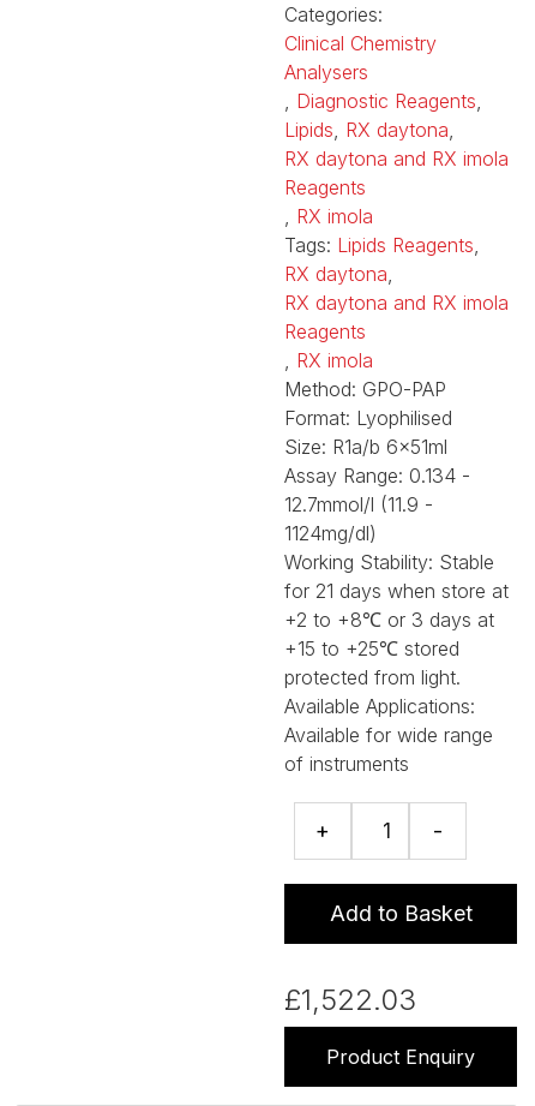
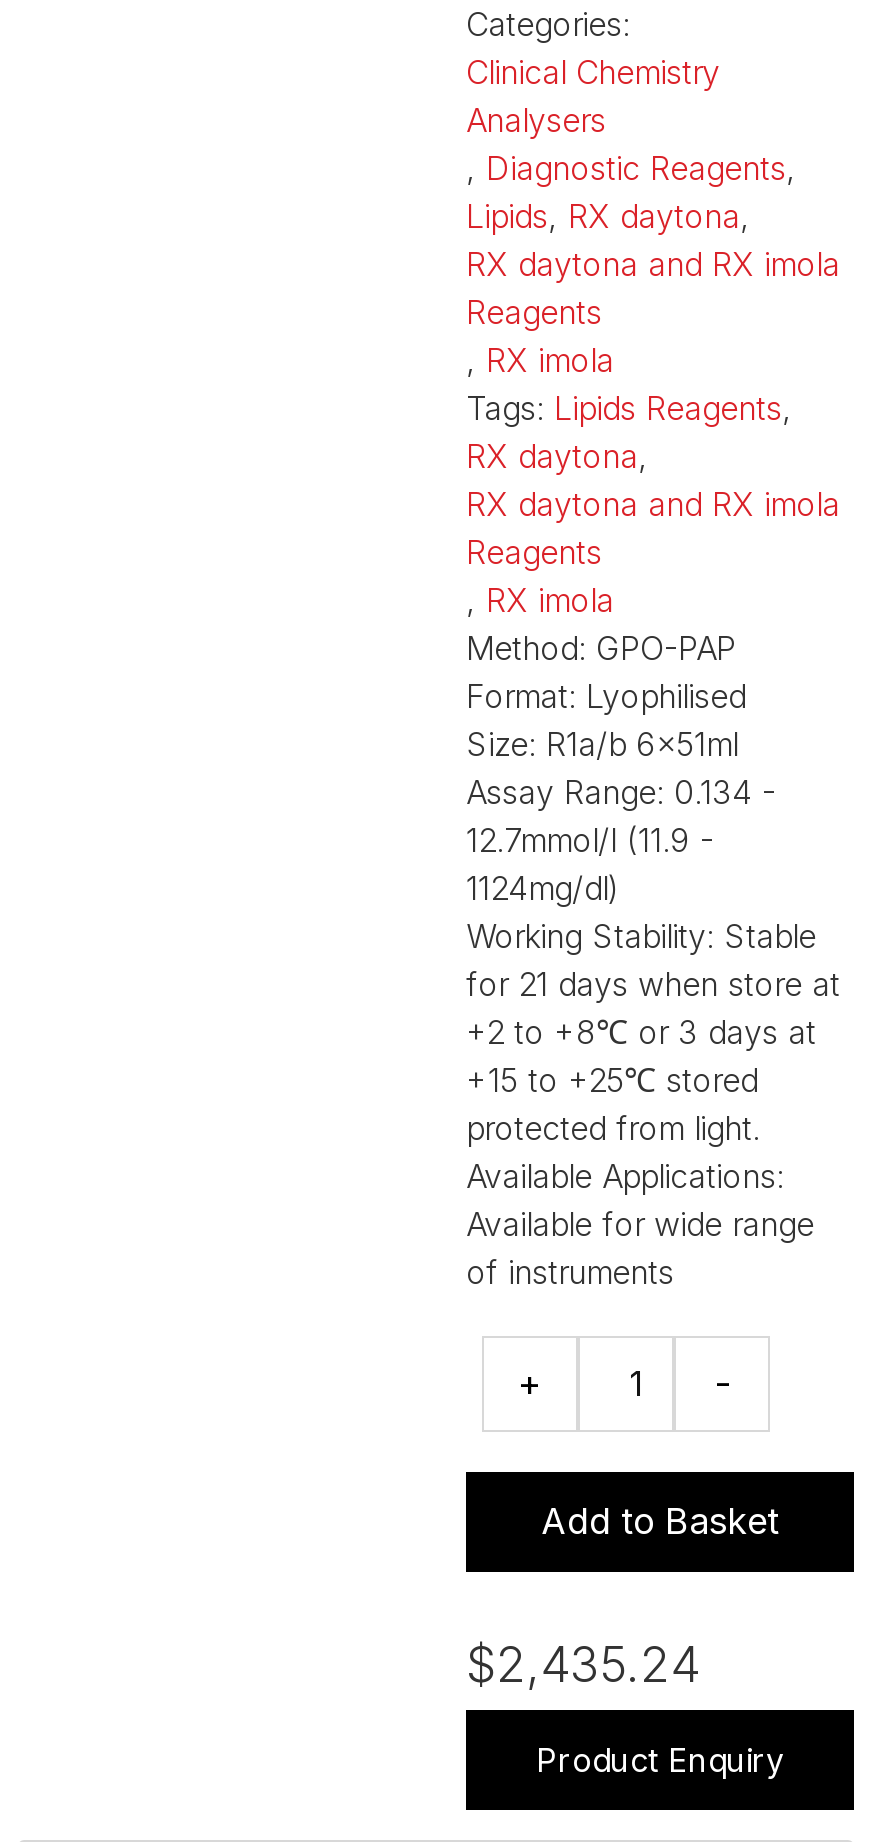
[284,982,416,1017] £1,522.03 -> [466,1636,700,1694] $2,435.24

